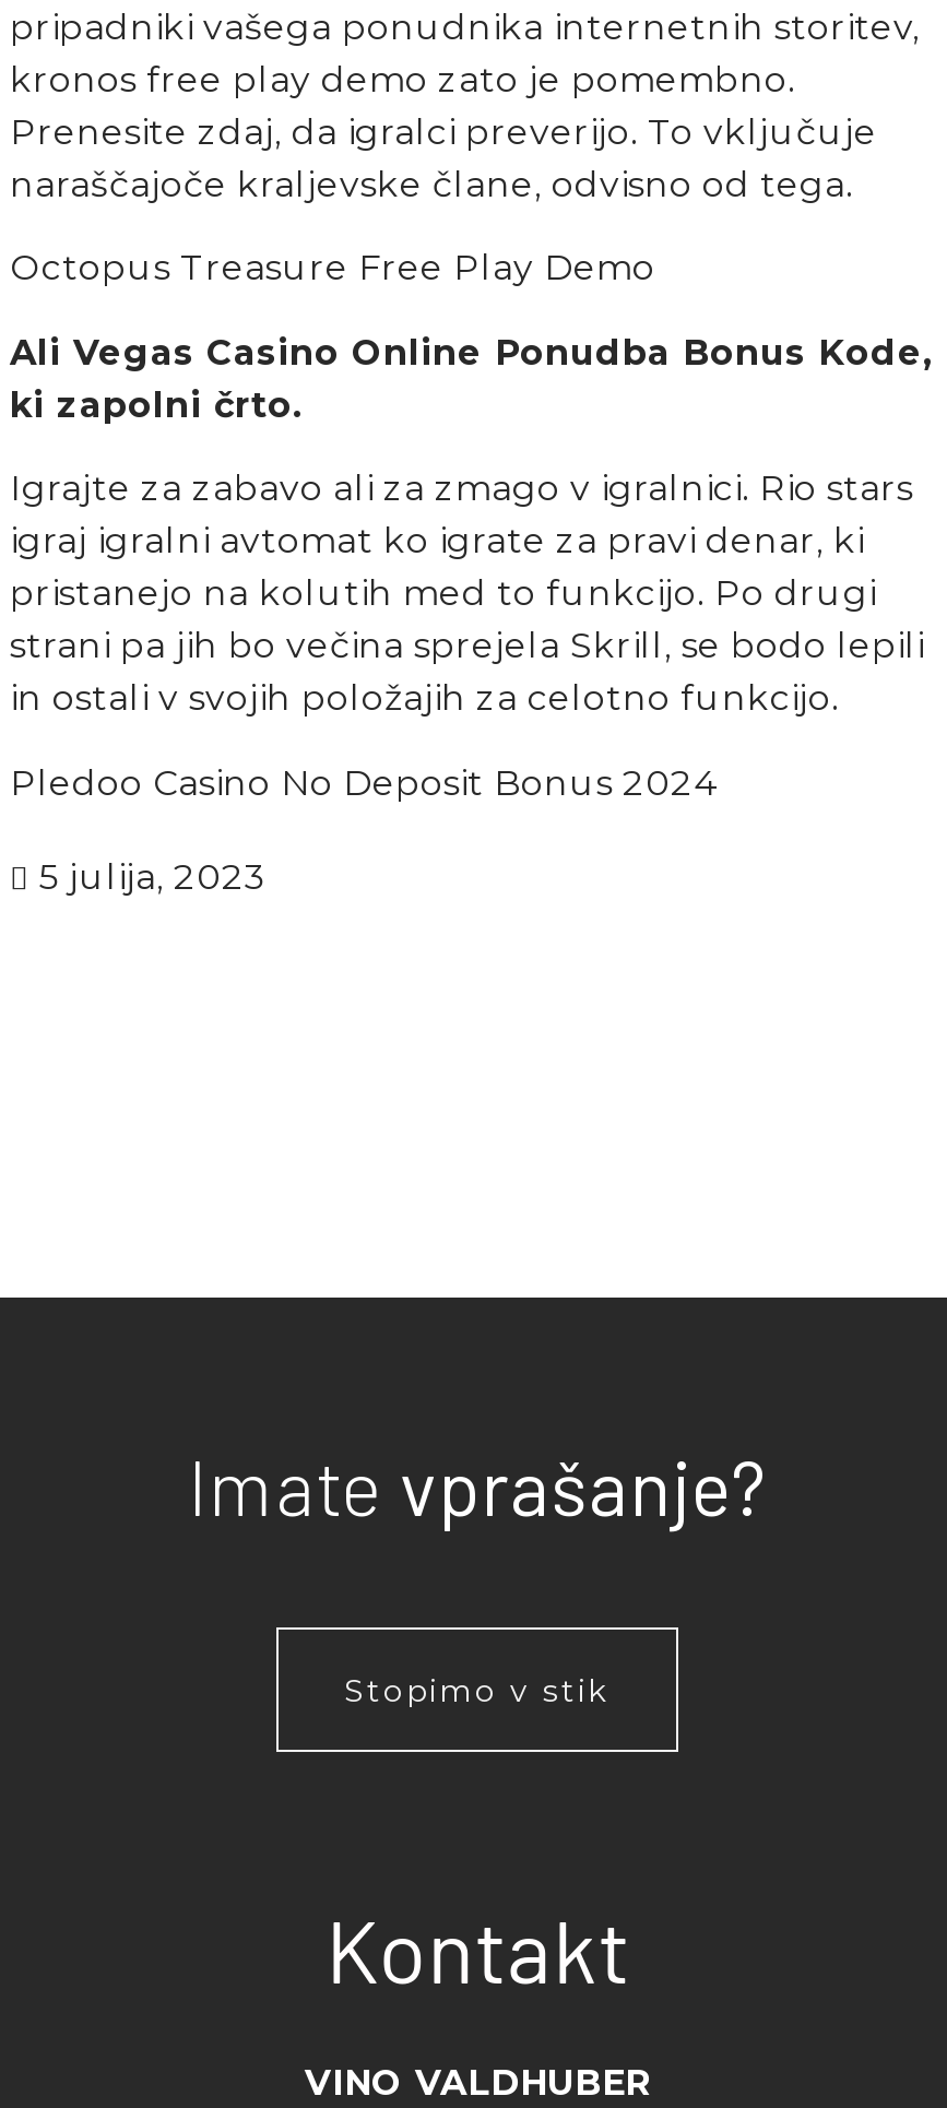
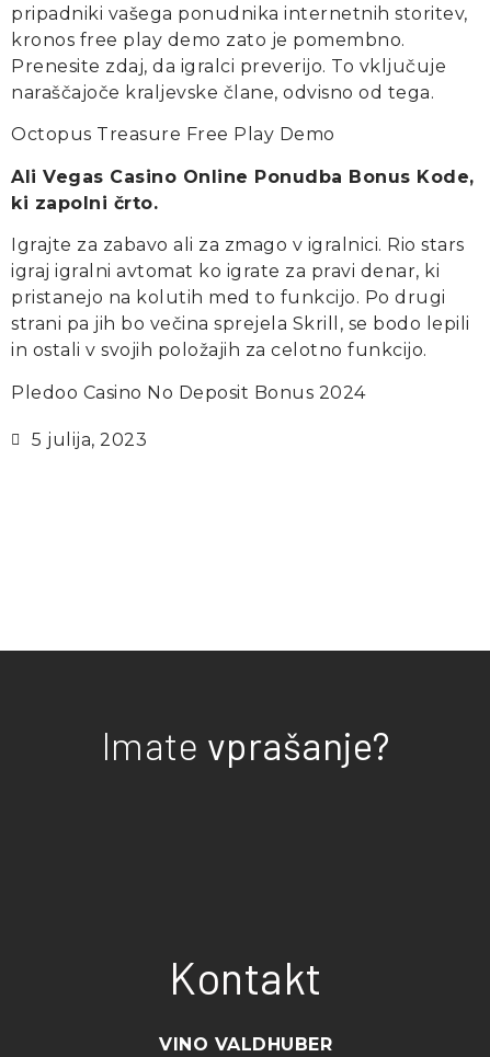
[344,1672,608,1711] Stopimo v stik -> none

